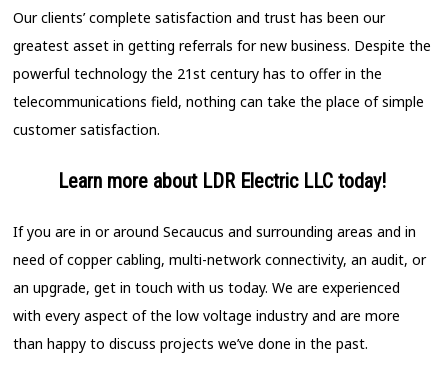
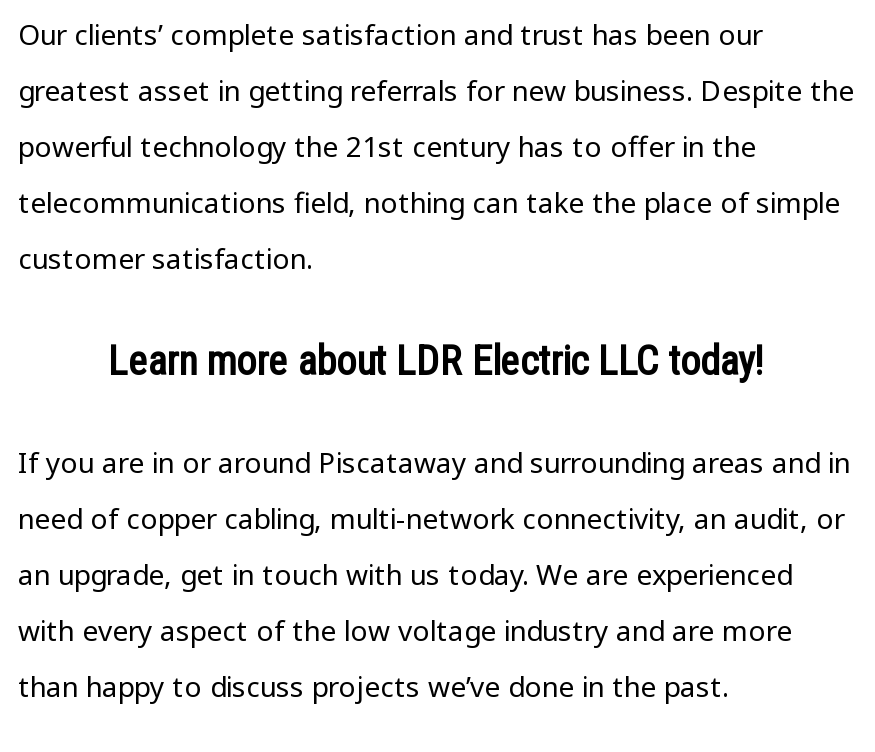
[13,222,416,241] If you are in or around Secaucus and surrounding areas and in -> [18,442,850,480] If you are in or around Piscataway and surrounding areas and in

